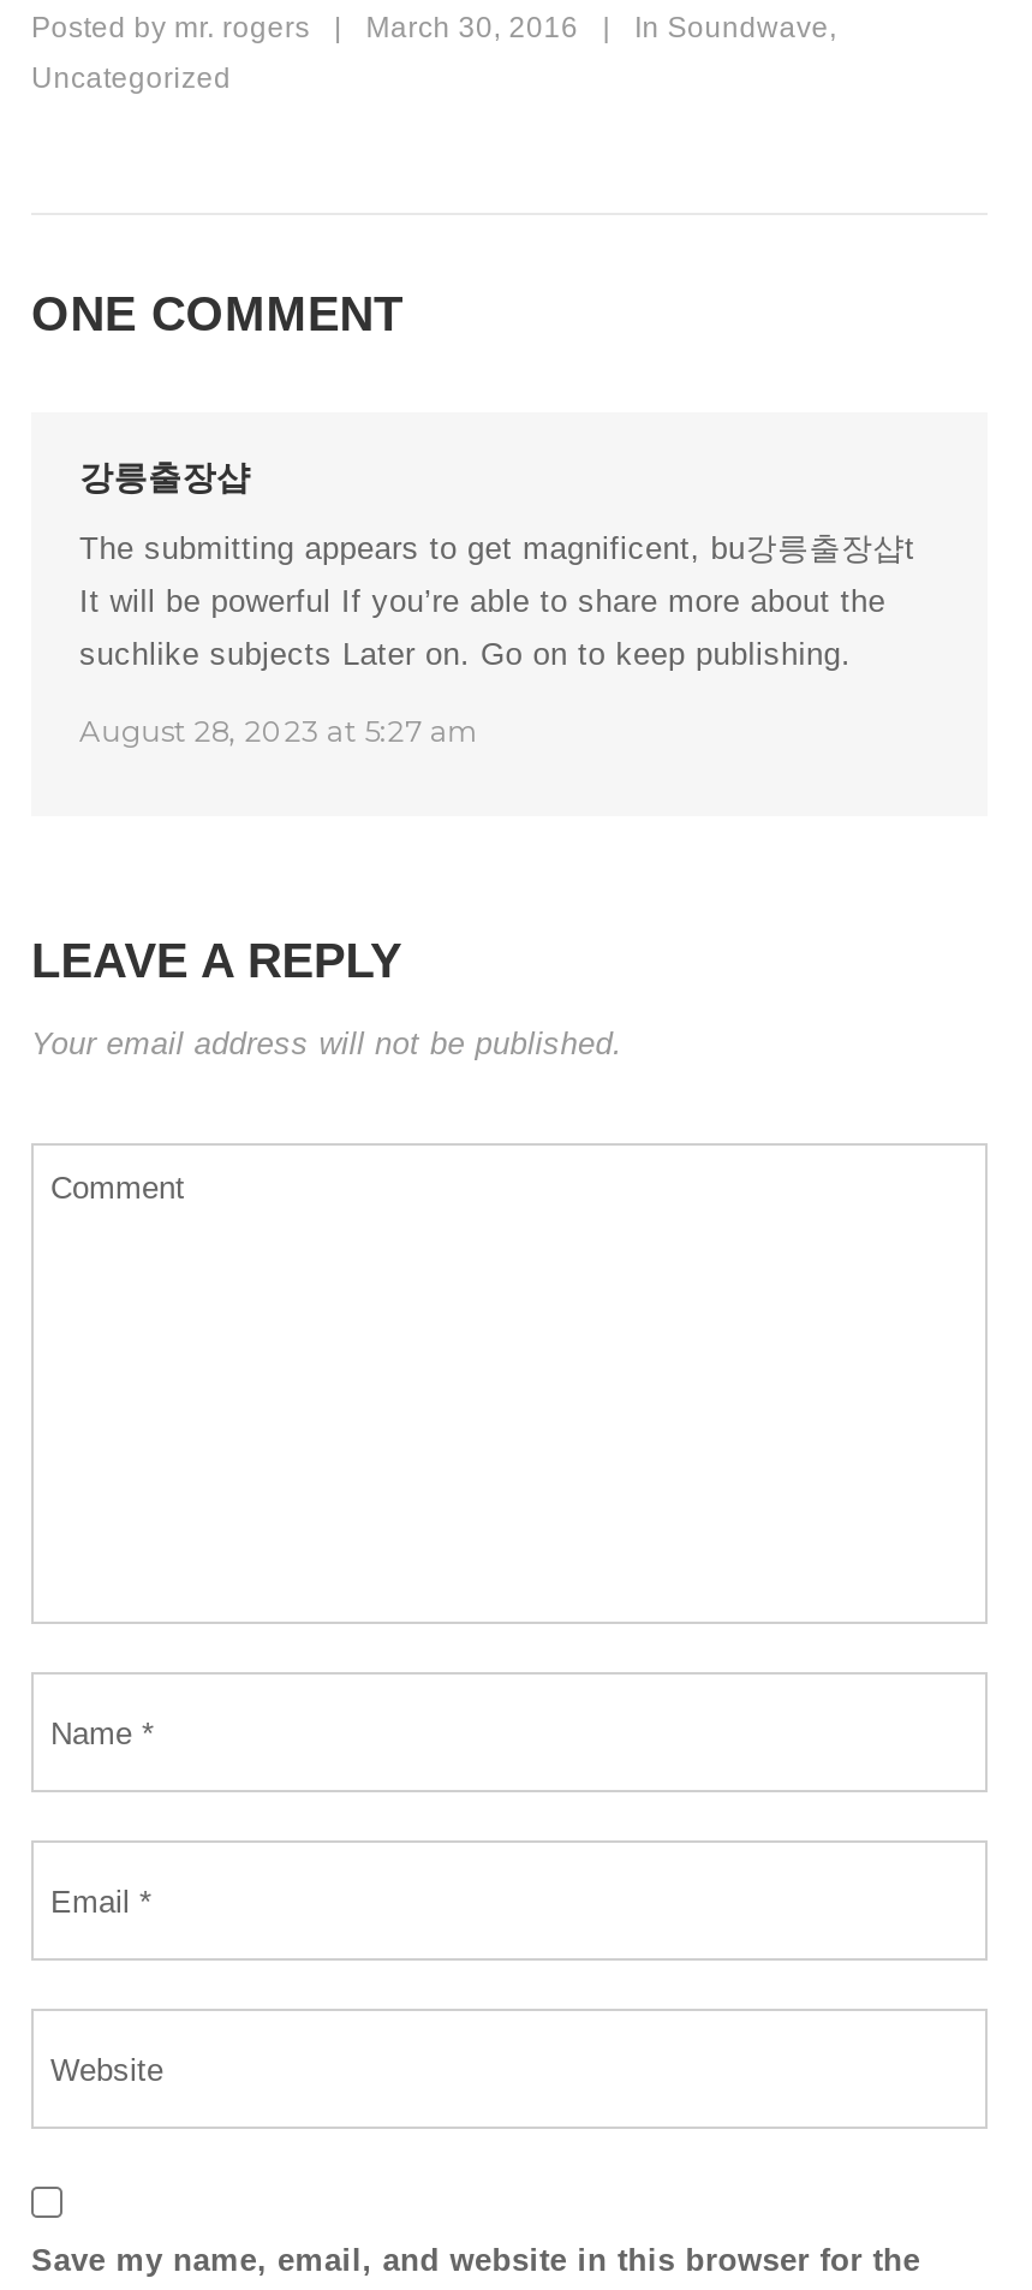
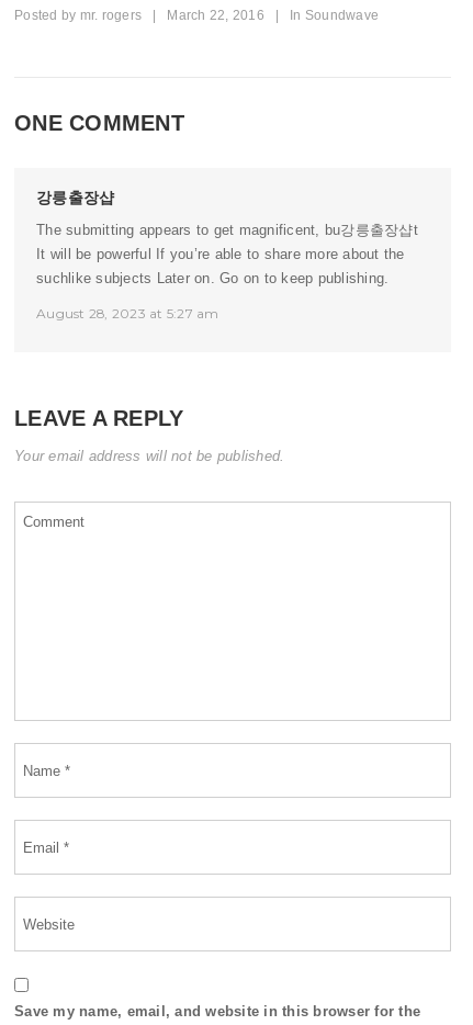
[31,10,837,94] In Soundwave, | Uncategorized -> [290,7,379,23] In Soundwave
[366,10,579,44] March 30, 2016 -> [167,7,264,23] March 22, 2016

